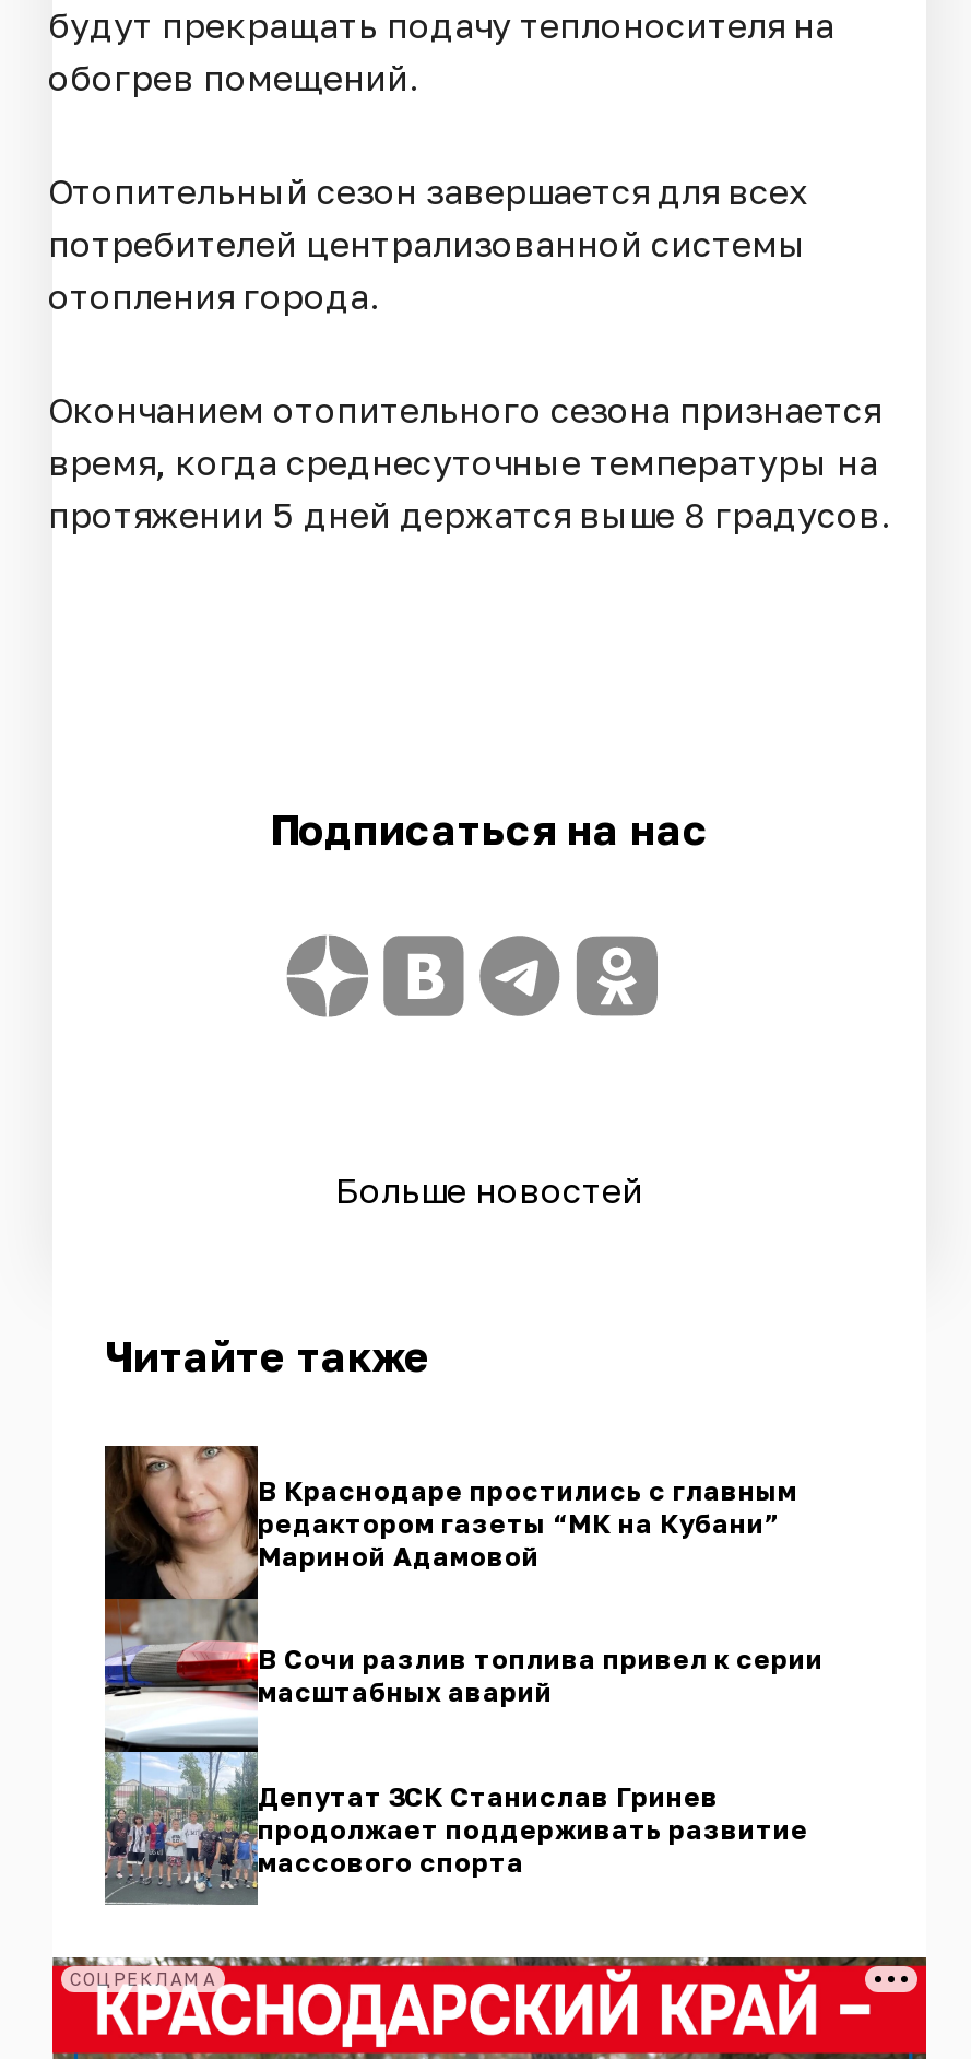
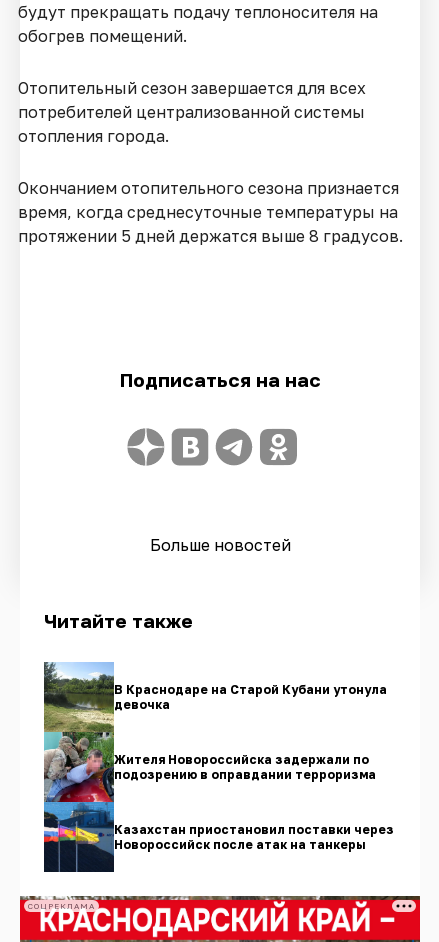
[103,1443,797,1904] [image] | В Краснодаре простились с главным | редактором газеты “МК на Кубани” | Мариной Адамовой -> [43,661,387,872] [image] | В Краснодаре на Старой Кубани утонула | девочка
[258,1644,824,1709] В Сочи разлив топлива привел к серии | масштабных аварий -> [114,752,376,782] Жителя Новороссийска задержали по | подозрению в оправдании терроризма
[258,1780,808,1879] Депутат ЗСК Станислав Гринев | продолжает поддерживать развитие | массового спорта -> [114,822,394,852] Казахстан приостановил поставки через | Новороссийск после атак на танкеры

